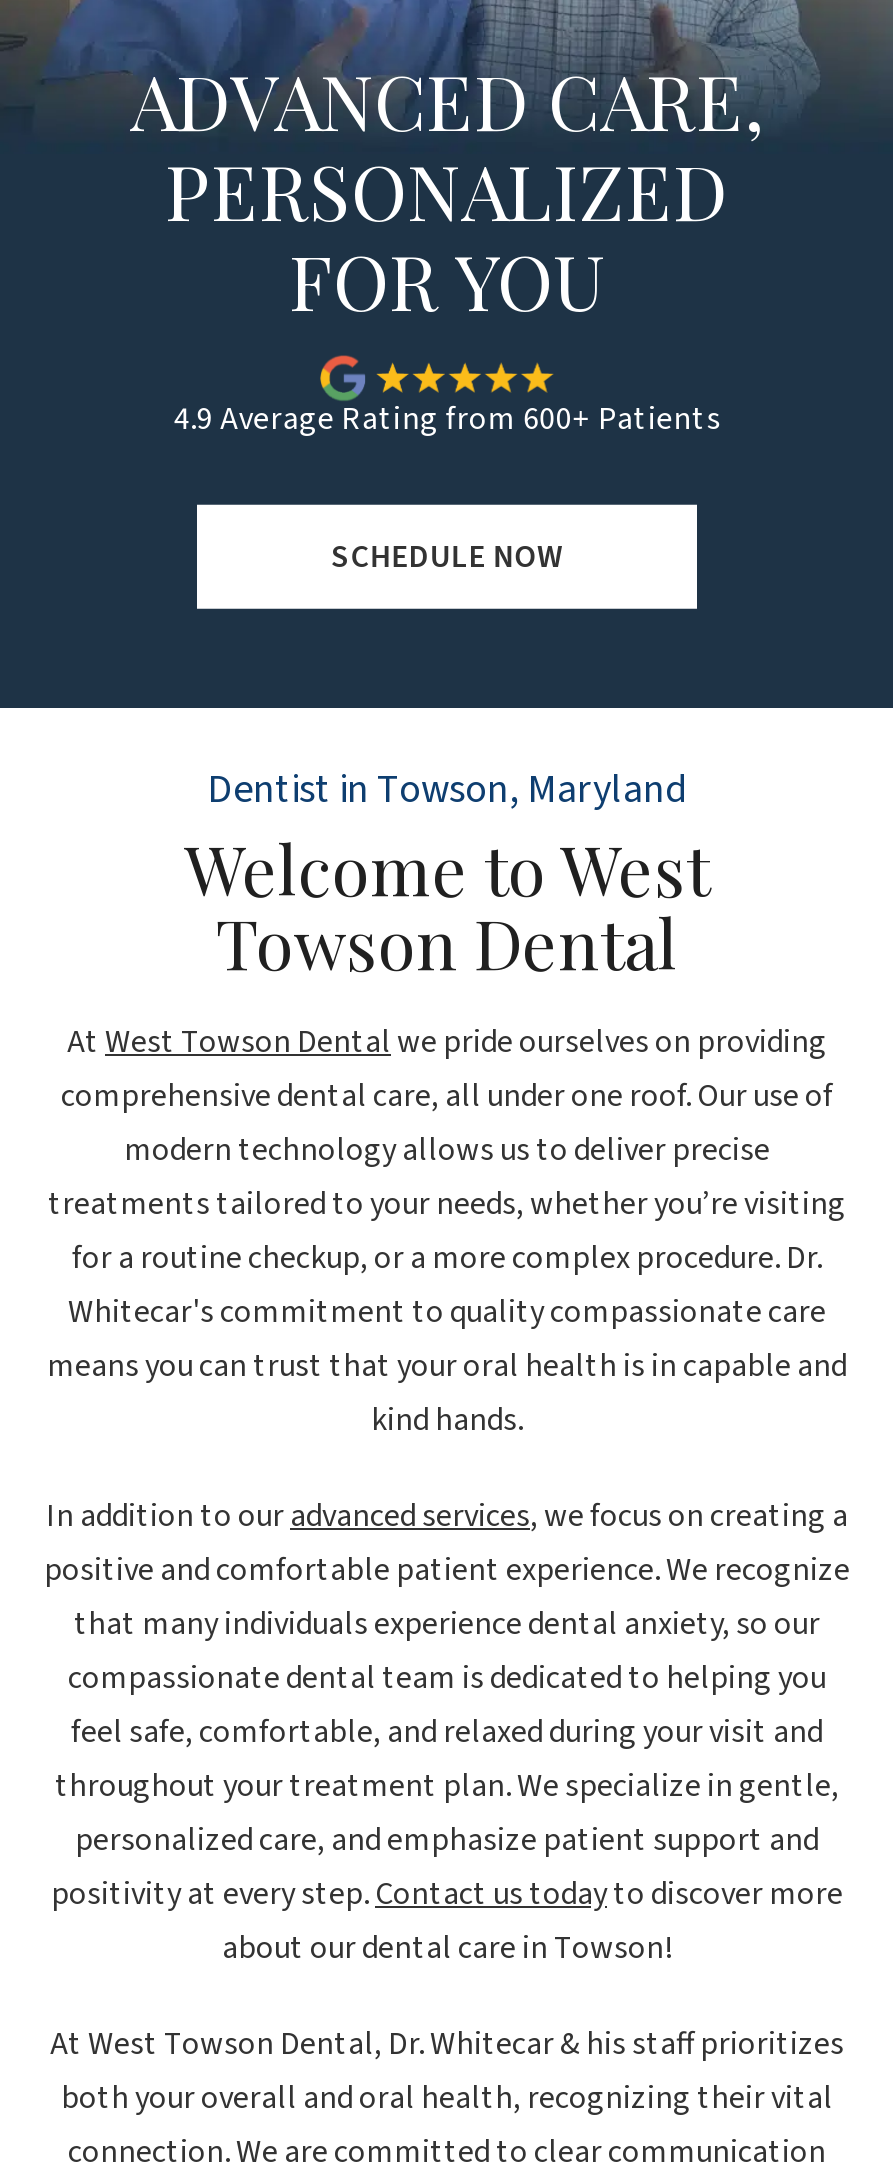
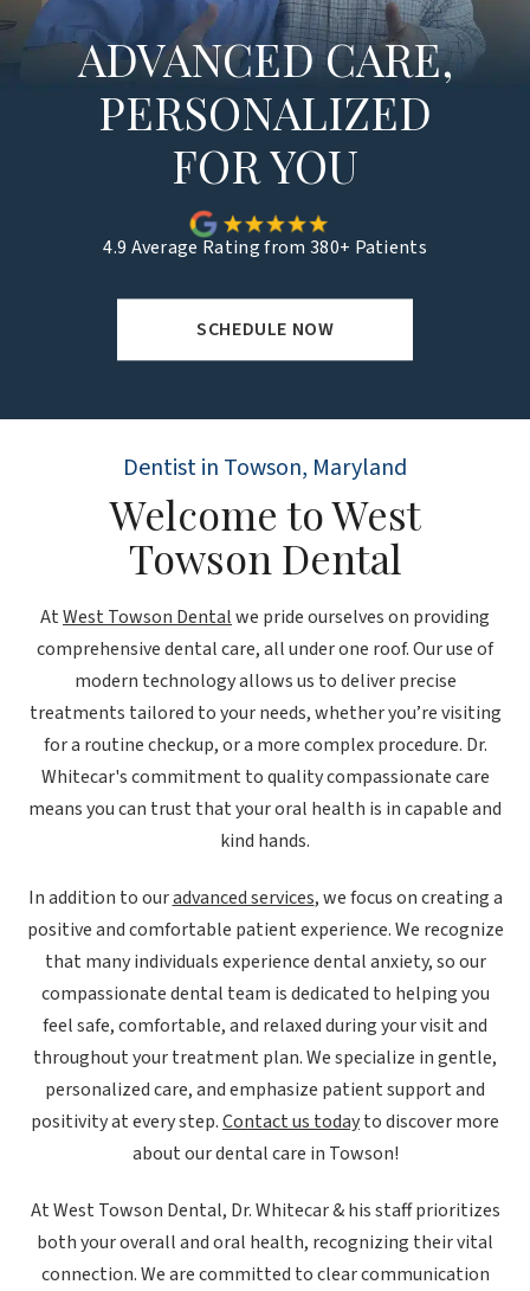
[173,396,721,440] 4.9 Average Rating from 600+ Patients -> [103,235,427,261] 4.9 Average Rating from 380+ Patients

